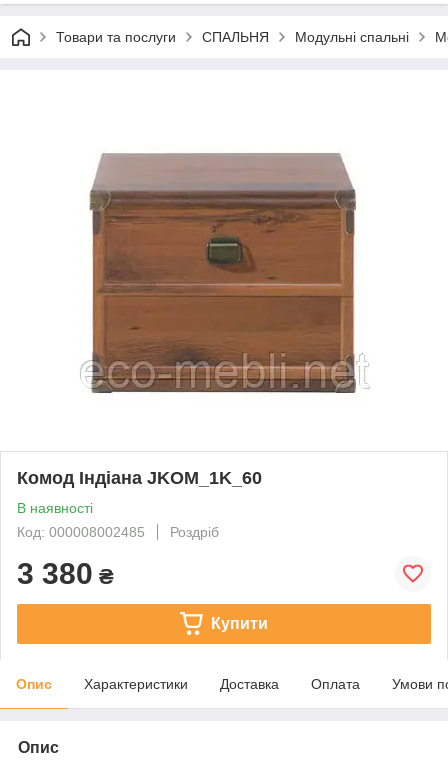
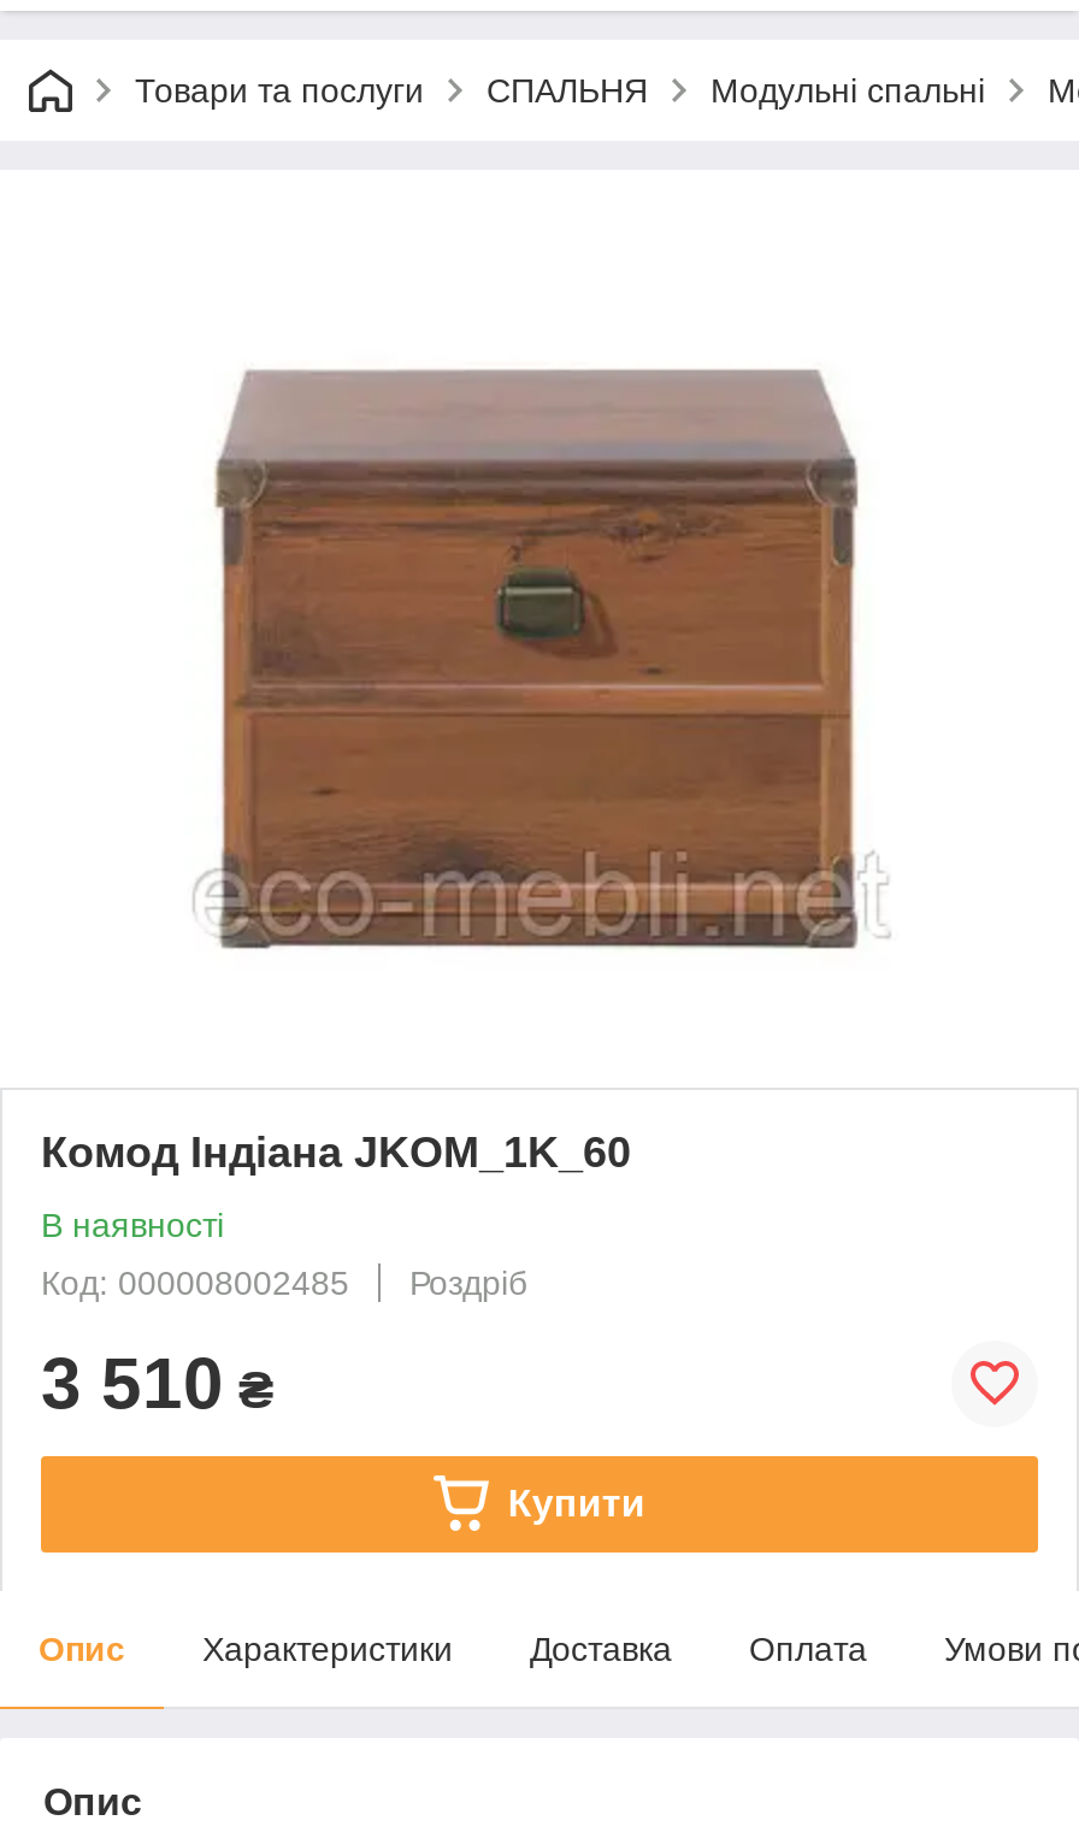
[17,557,114,590] 3 380 ₴ -> [41,1342,275,1422] 3 510 ₴

